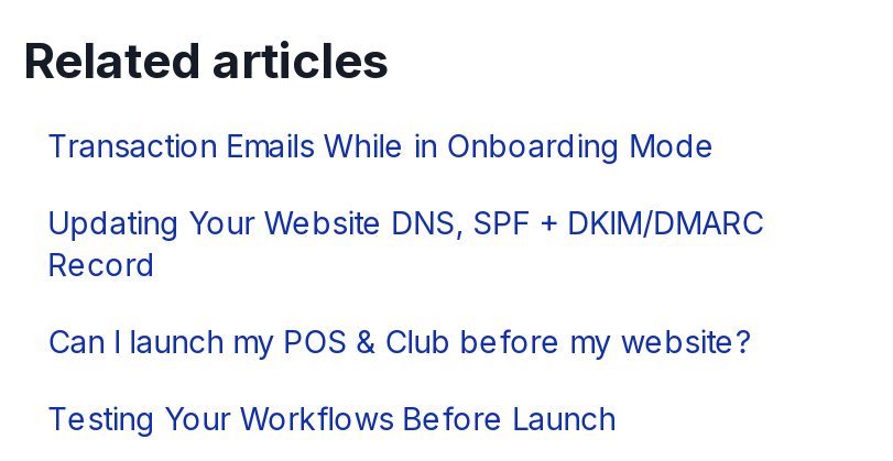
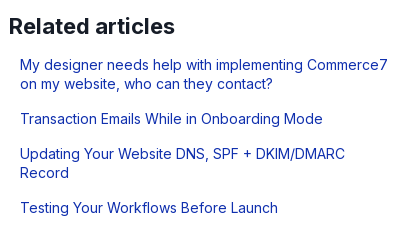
none -> [20,56,388,92] My designer needs help with implementing Commerce7 | on my website, who can they contact?
moved [48,127,764,284] -> [20,110,345,181]: Transaction Emails While in Onboarding Mode | Updating Your Website DNS, SPF + DKIM/DMARC | Record
[48,323,750,361] Can I launch my POS & Club before my website? -> none

